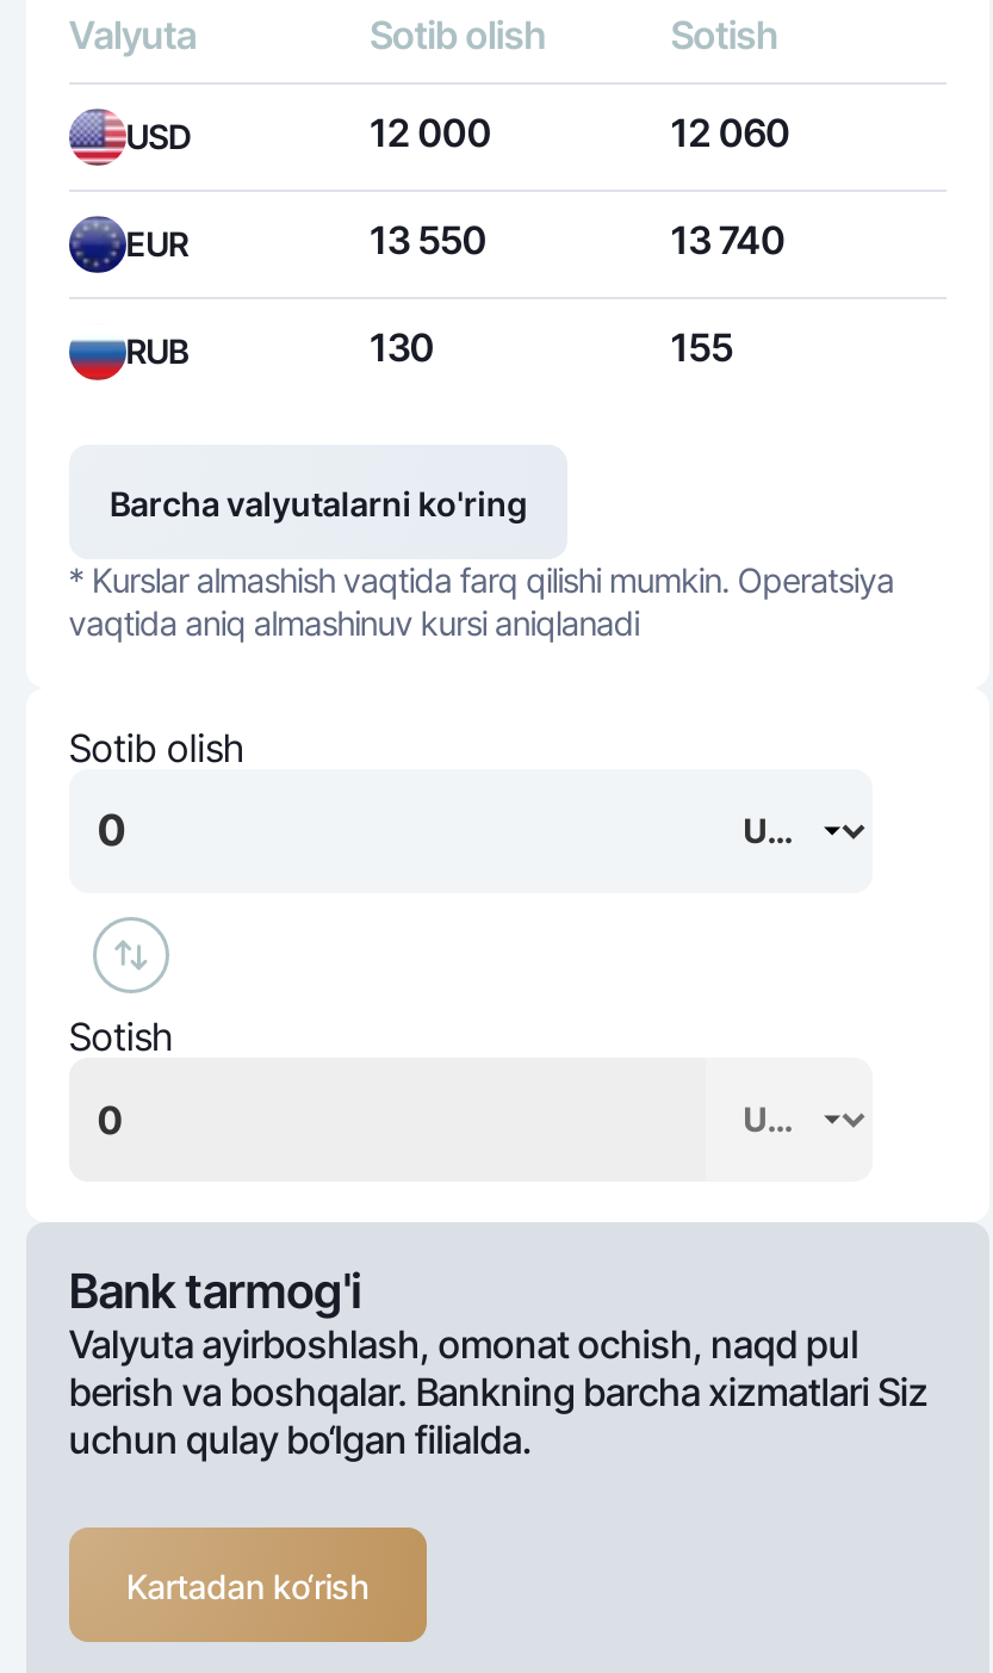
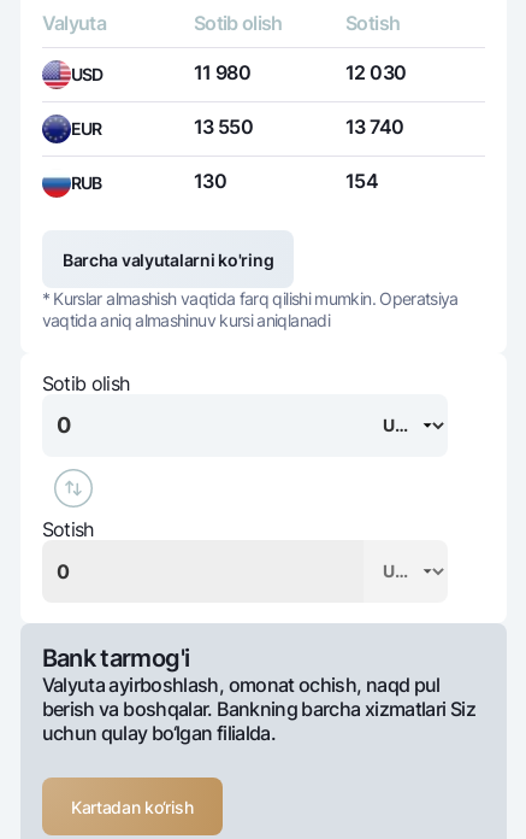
[369,109,491,156] 12 000 -> [194,60,250,85] 11 980
[670,109,790,156] 12 060 -> [346,60,406,85] 12 030
[670,323,732,371] 155 -> [346,169,378,193] 154

